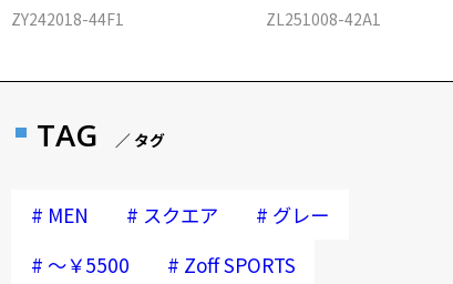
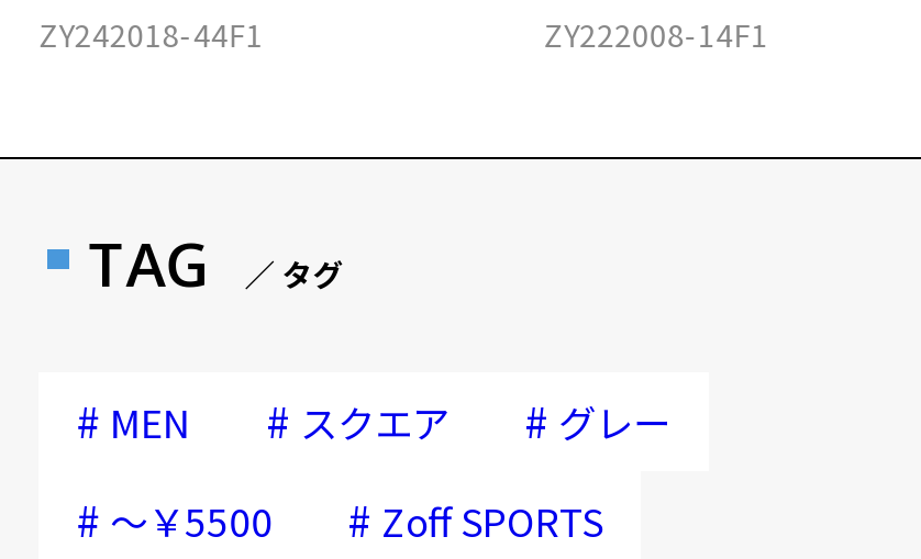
[266,7,381,30] ZL251008-42A1 -> [544,11,768,55] ZY222008-14F1

